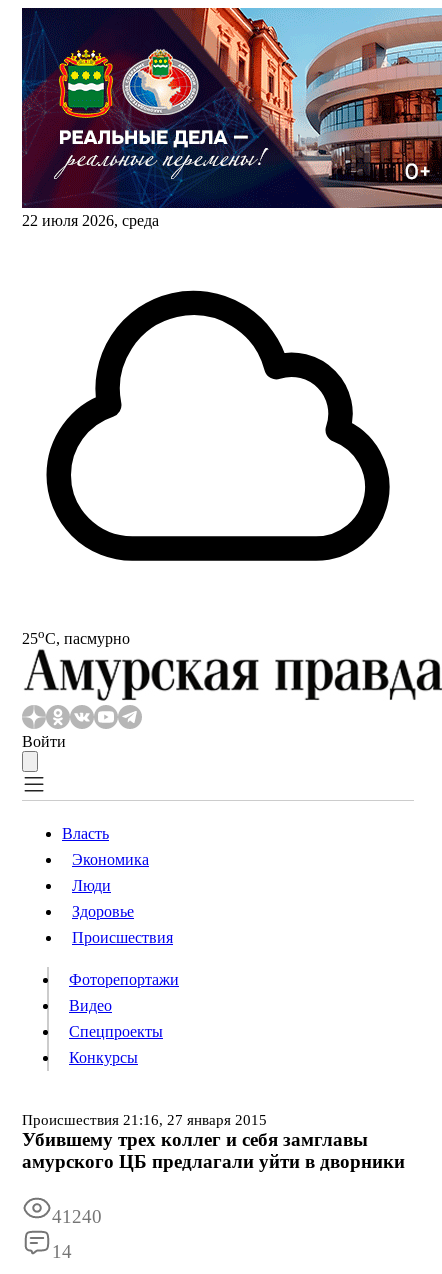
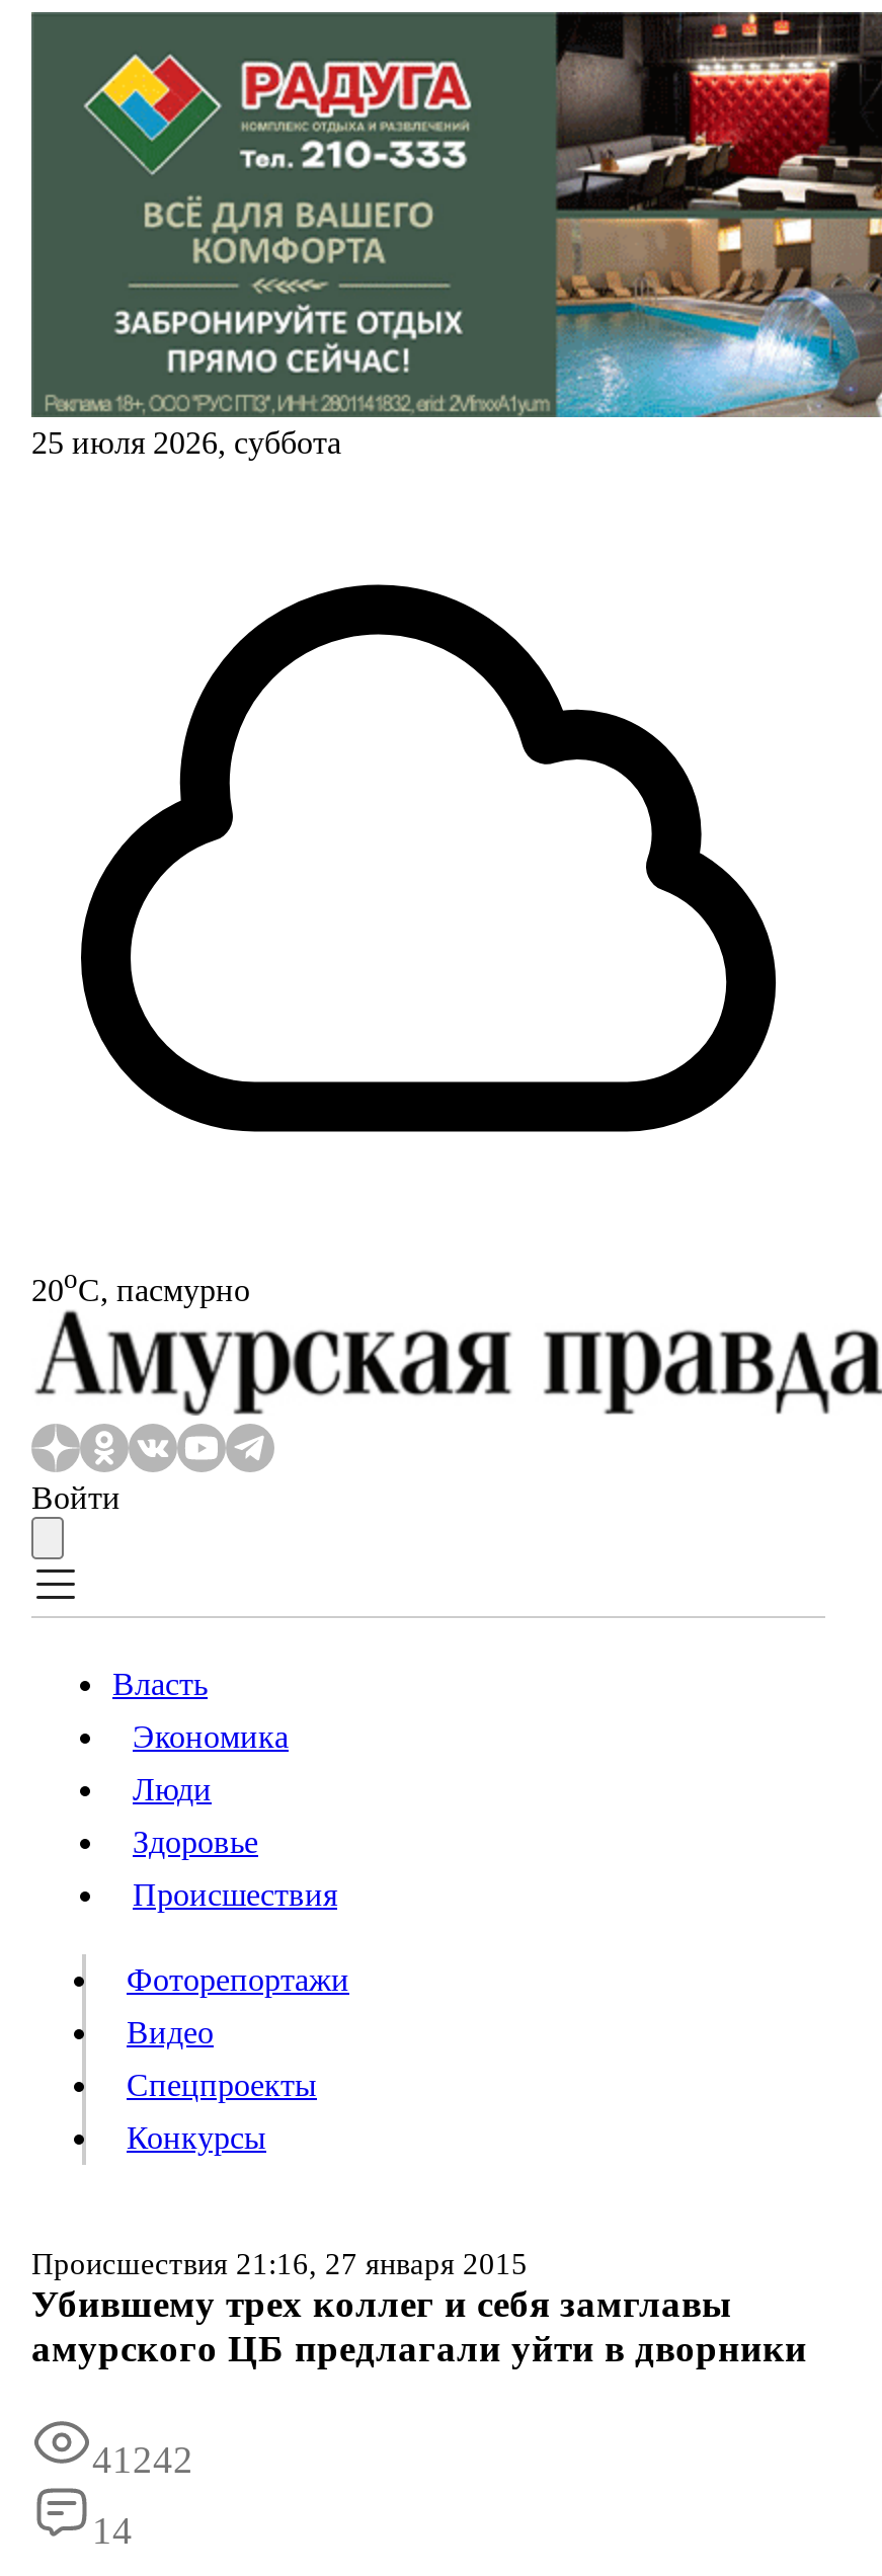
[22,7,439,229] [image] | 22 июля 2026, среда -> [31,10,876,460] [image] | 25 июля 2026, суббота
[22,626,130,647] 25oС, пасмурно -> [31,1264,250,1307] 20oС, пасмурно
[52,1206,102,1227] 41240 -> [92,2439,193,2481] 41242

